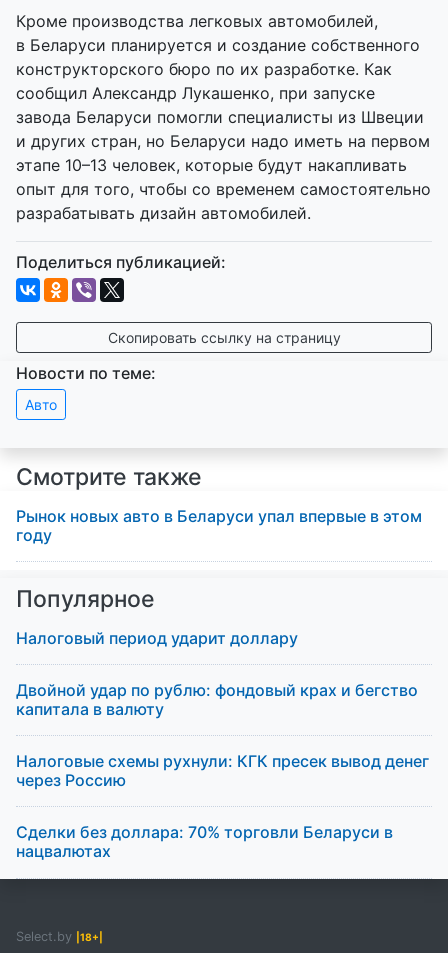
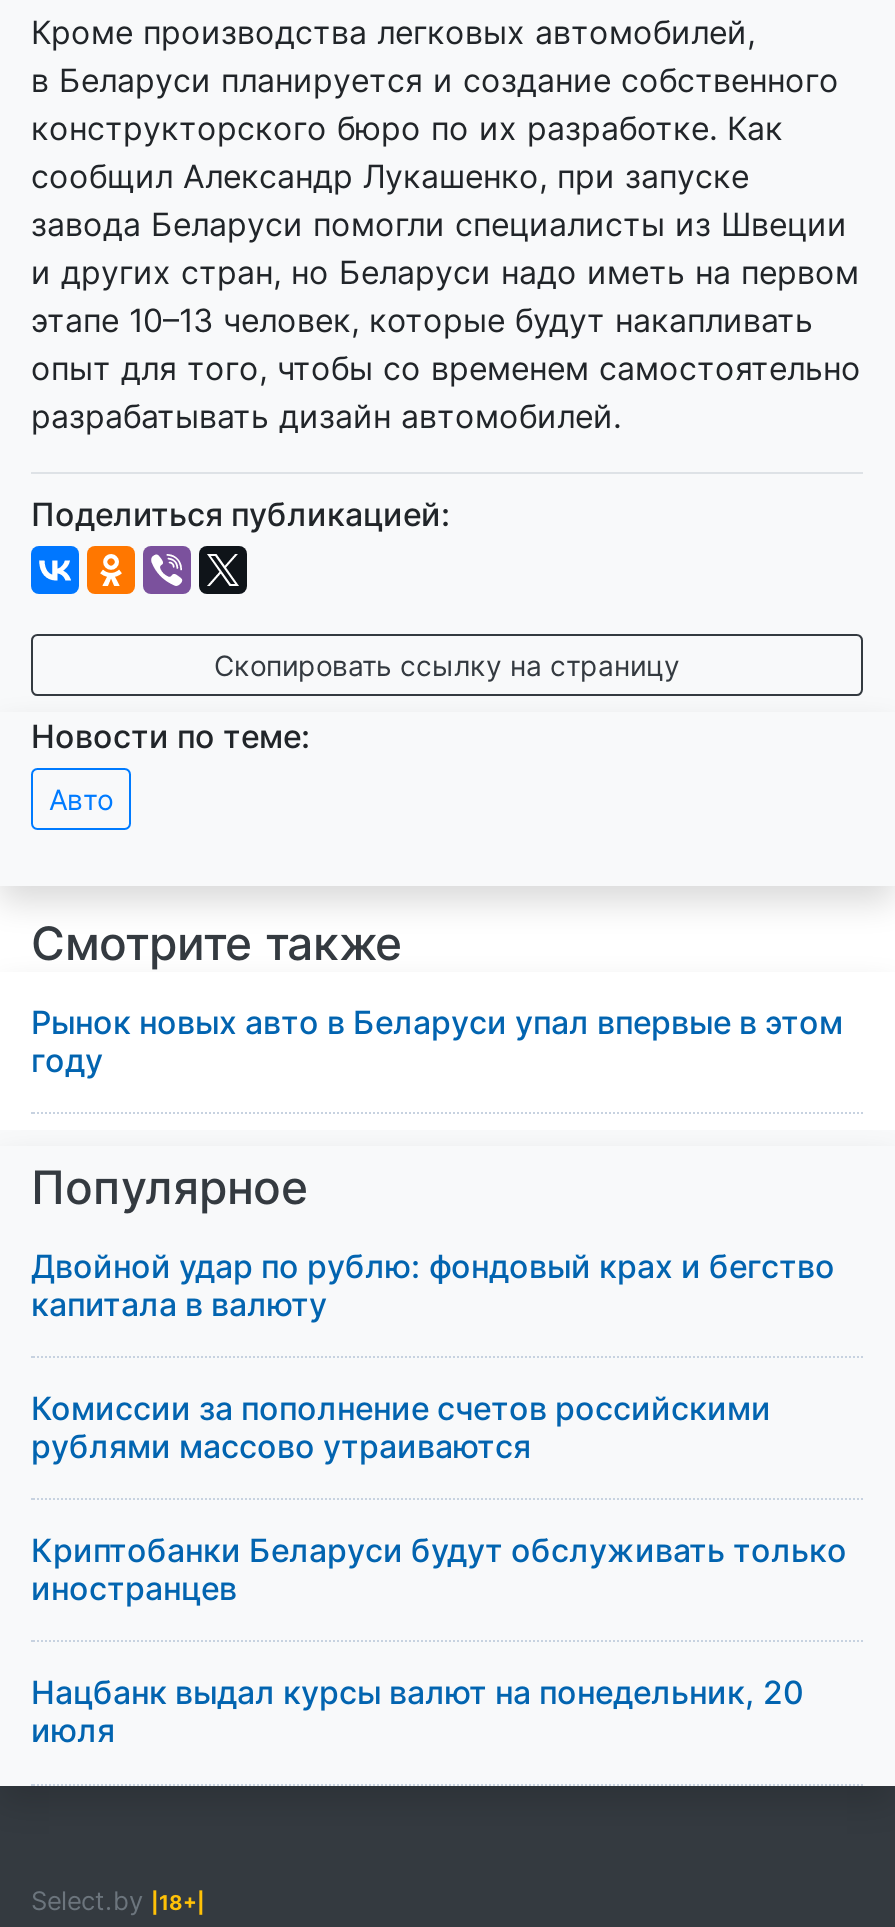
[16,628,298,648] Налоговый период ударит доллару -> none
moved [16,680,418,719] -> [31,1246,835,1324]: Двойной удар по рублю: фондовый крах и бегство | капитала в валюту
[16,751,429,861] Налоговые схемы рухнули: КГК пресек вывод денег | через Россию | Сделки без доллара: 70% торговли Беларуси в | нацвалютах -> [31,1388,847,1751] Комиссии за пополнение счетов российскими | рублями массово утраиваются | Криптобанки Беларуси будут обслуживать только | иностранцев | Нацбанк выдал курсы валют на понедельник, 20 | июля

